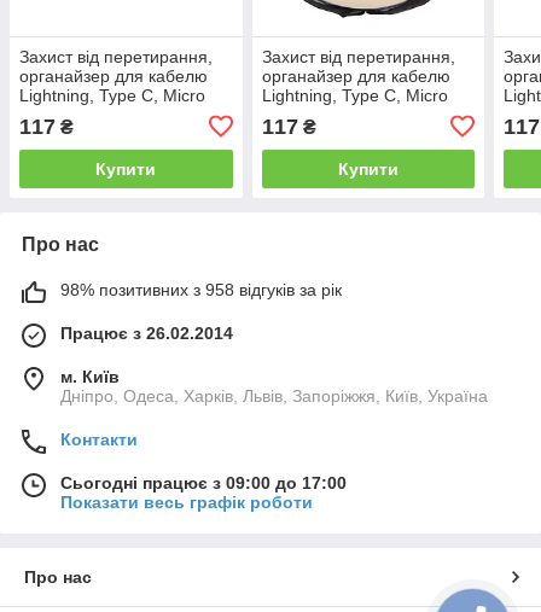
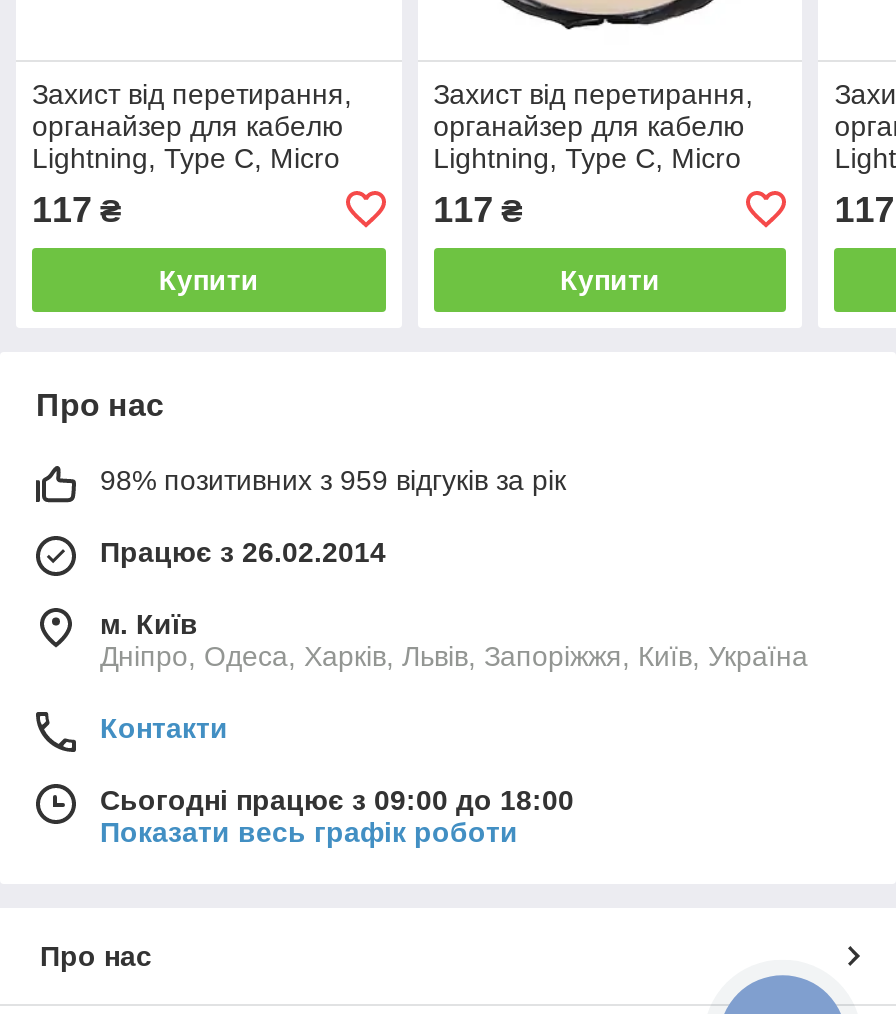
[60,280,342,299] 98% позитивних з 958 відгуків за рік -> [100,464,566,496] 98% позитивних з 959 відгуків за рік
[60,473,347,492] Сьогодні працює з 09:00 до 17:00 -> [100,784,574,816] Сьогодні працює з 09:00 до 18:00

